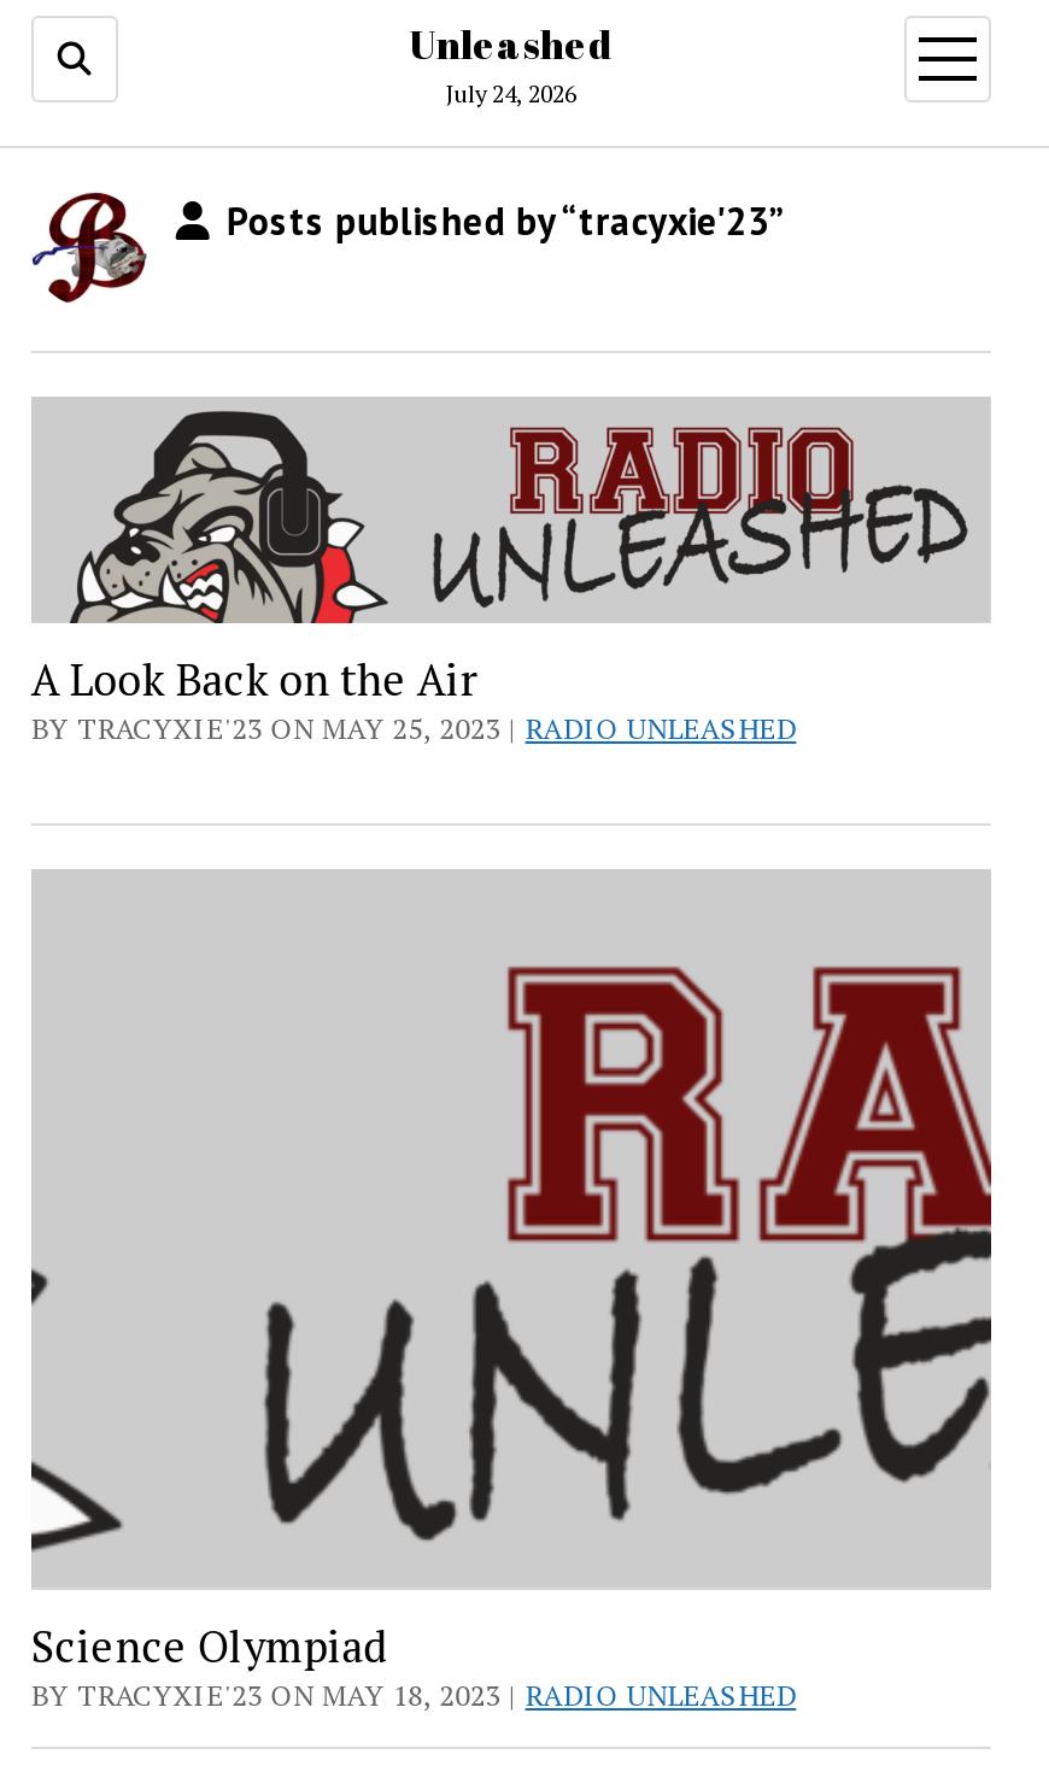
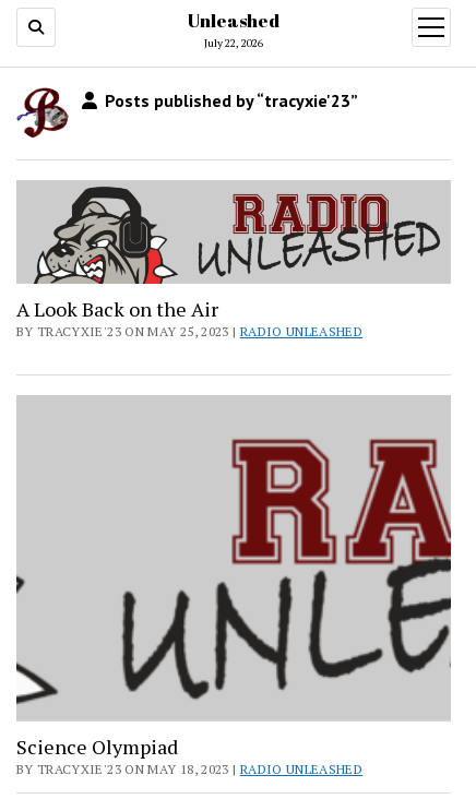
[446,78,576,110] July 24, 2026 -> [204,36,263,50] July 22, 2026

